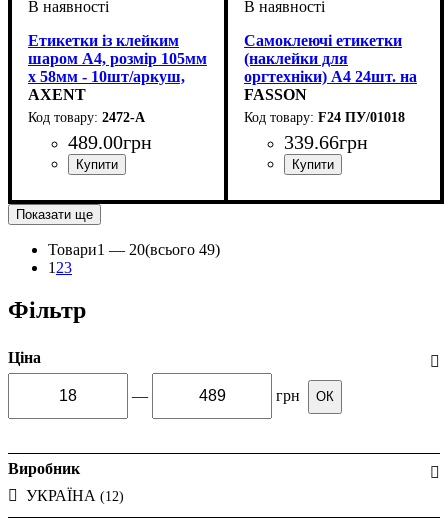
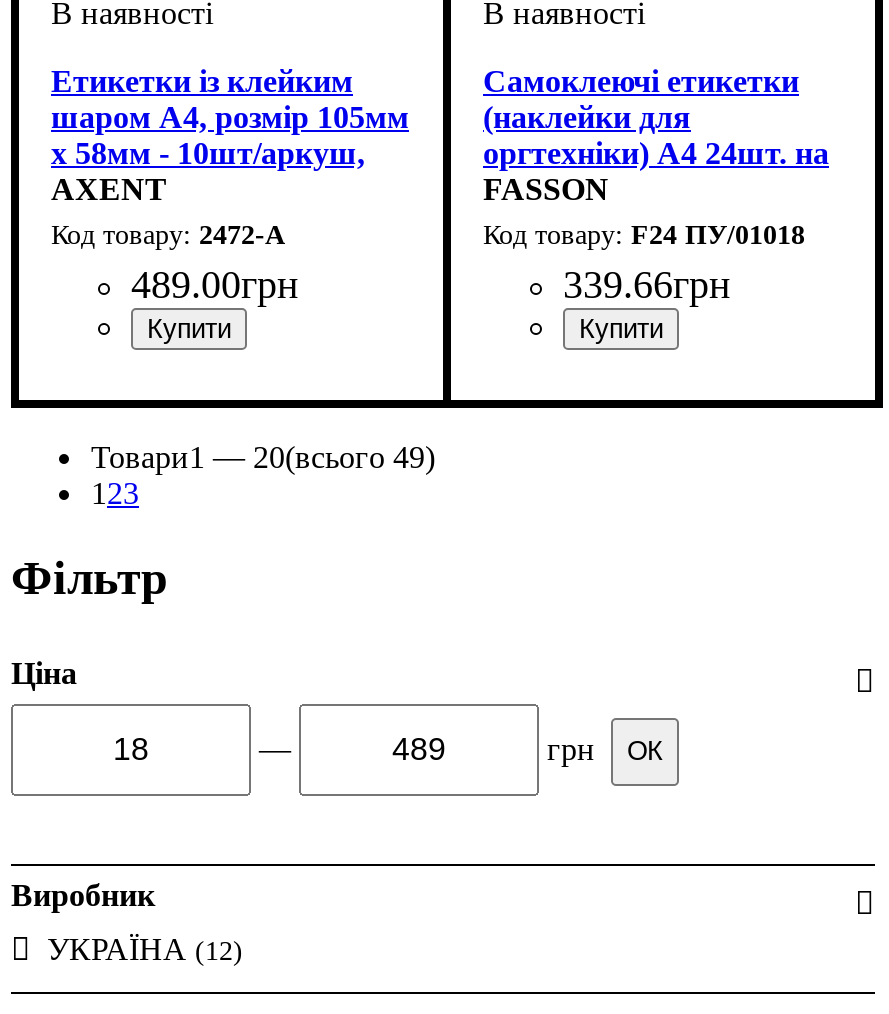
[16,207,93,222] Показати ще -> none

